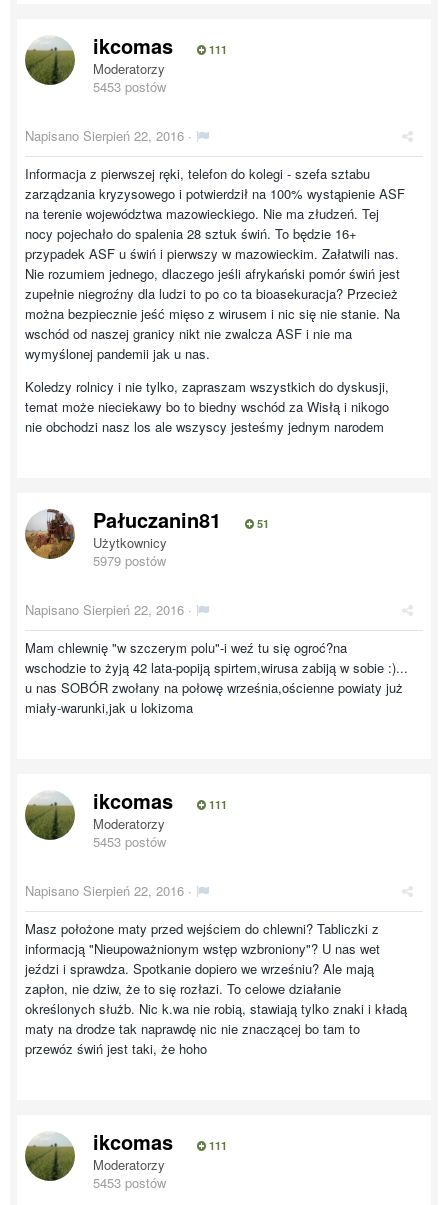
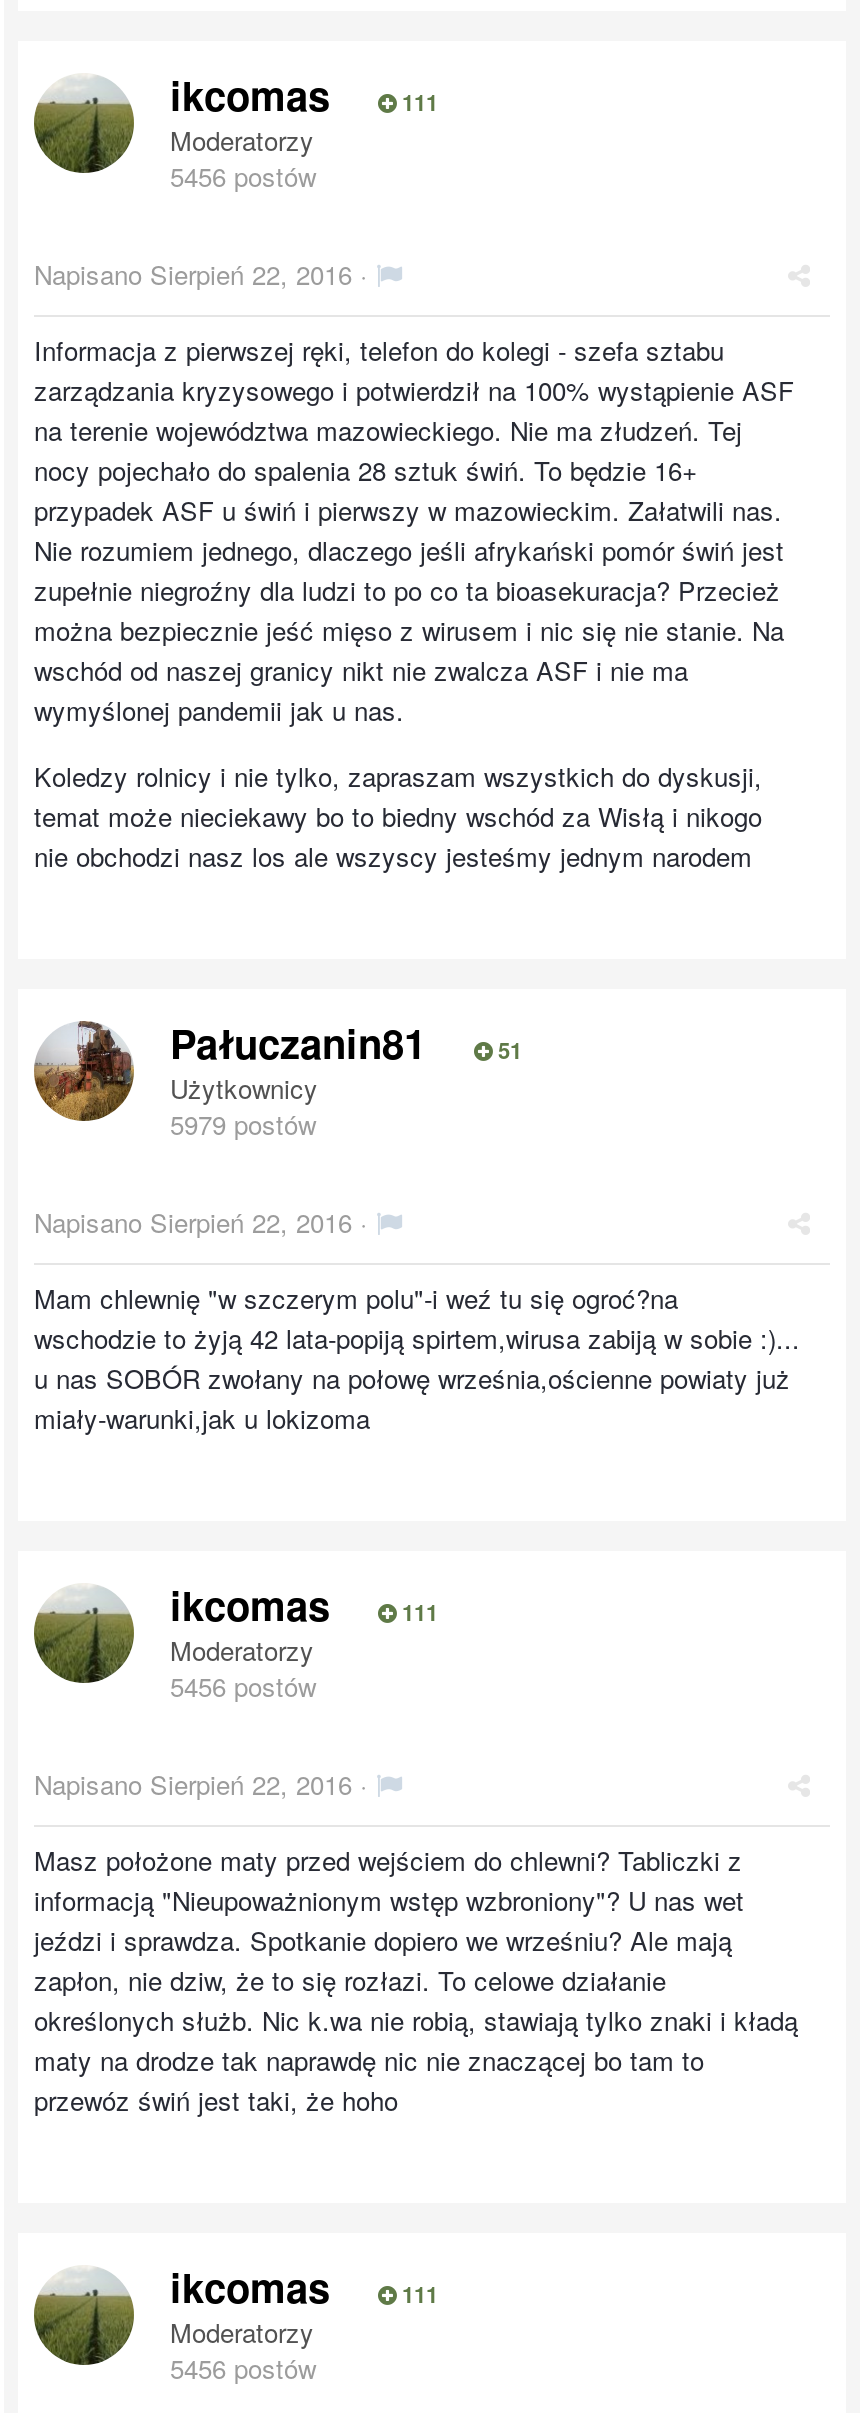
[93,77,166,96] 5453 postów -> [170,157,316,195] 5456 postów
[93,832,166,851] 5453 postów -> [170,1667,316,1705] 5456 postów
[93,1173,166,1192] 5453 postów -> [170,2349,316,2387] 5456 postów

